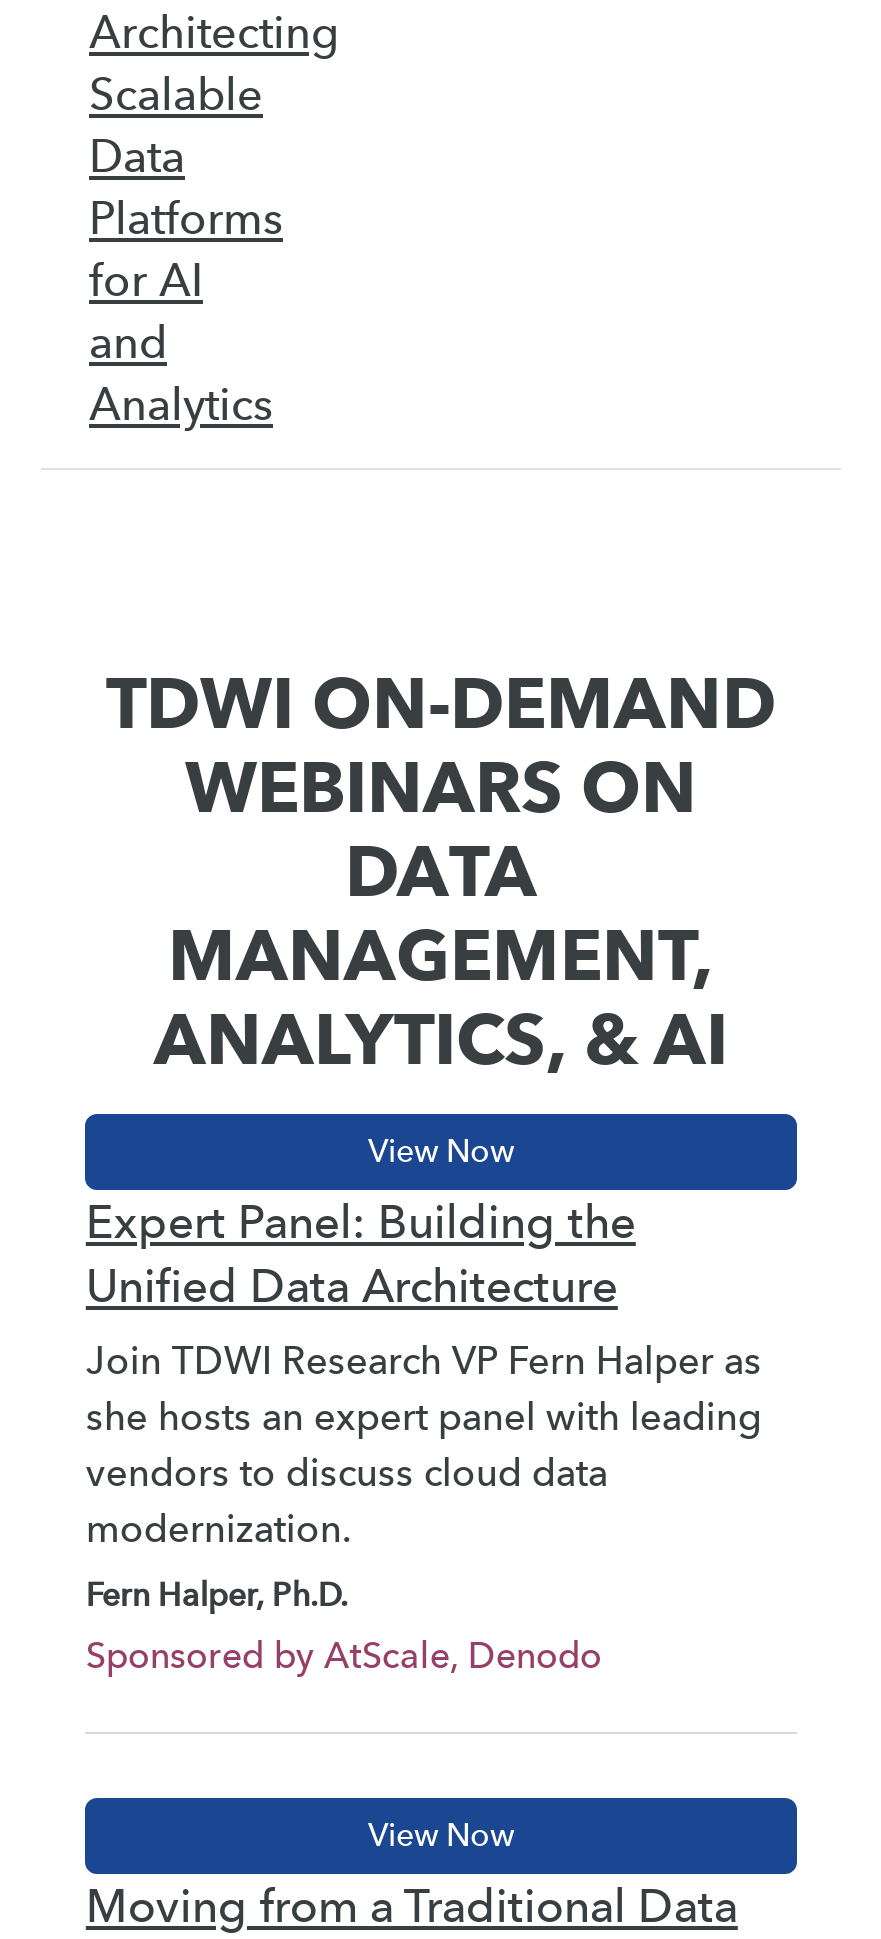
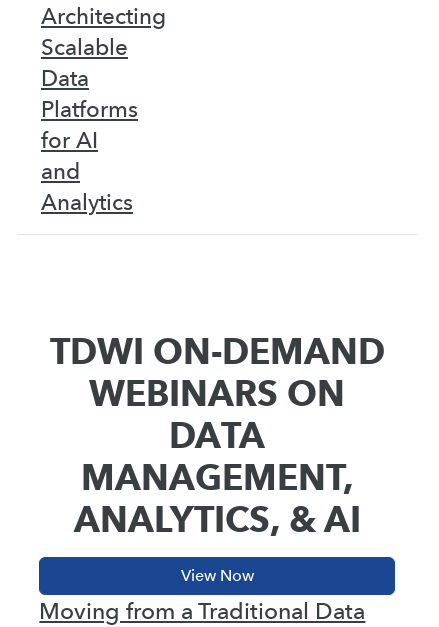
[86,1193,762,1678] Expert Panel: Building the | Unified Data Architecture | Join TDWI Research VP Fern Halper as | she hosts an expert panel with leading | vendors to discuss cloud data | modernization. | Fern Halper, Ph.D. | Sponsored by AtScale, Denodo -> none

